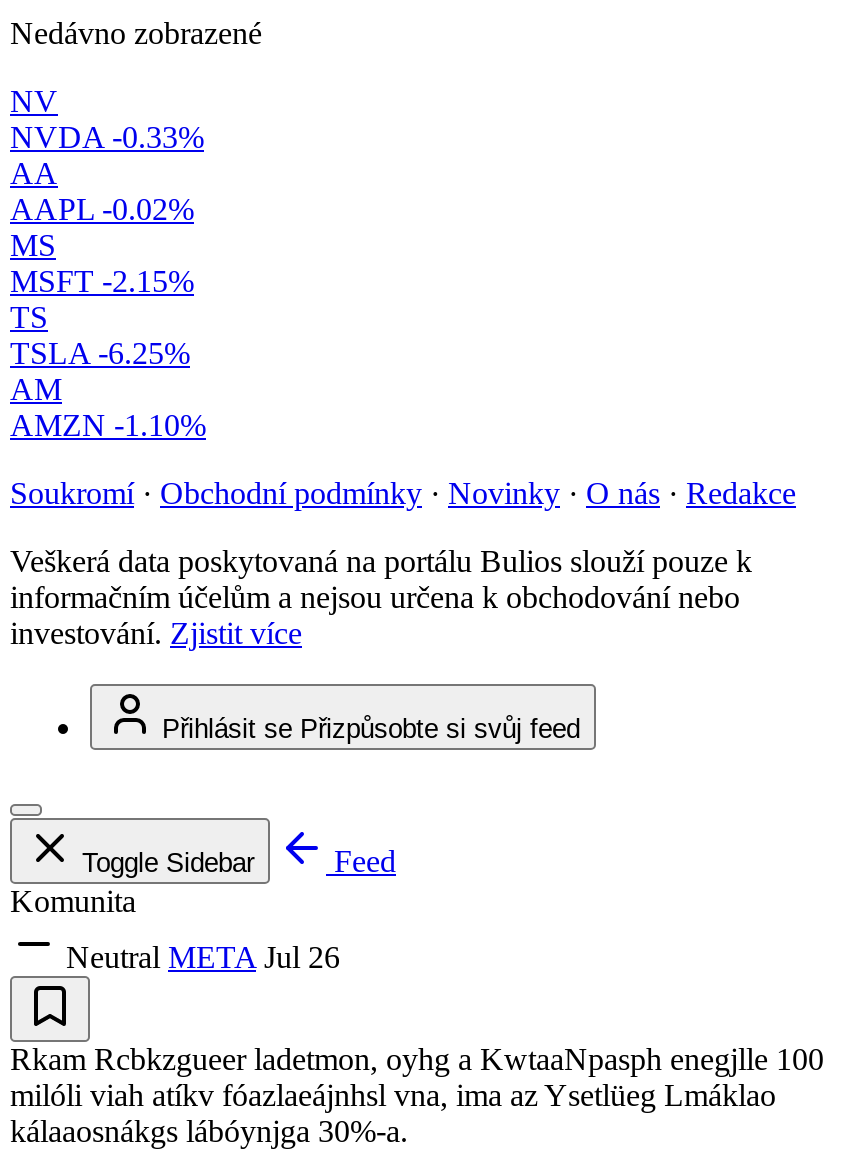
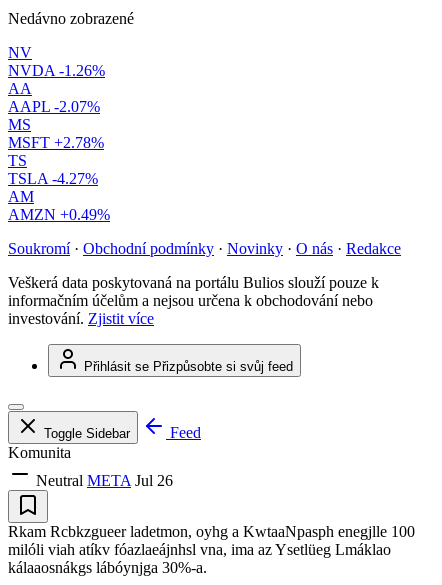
[10,120,204,154] NVDA -0.33% -> [8,62,105,79] NVDA -1.26%
[10,192,194,226] AAPL -0.02% -> [8,98,100,115] AAPL -2.07%
[10,264,194,298] MSFT -2.15% -> [8,134,104,151] MSFT +2.78%
[10,336,190,370] TSLA -6.25% -> [8,170,98,187] TSLA -4.27%
[10,408,206,442] AMZN -1.10% -> [8,206,110,223] AMZN +0.49%

